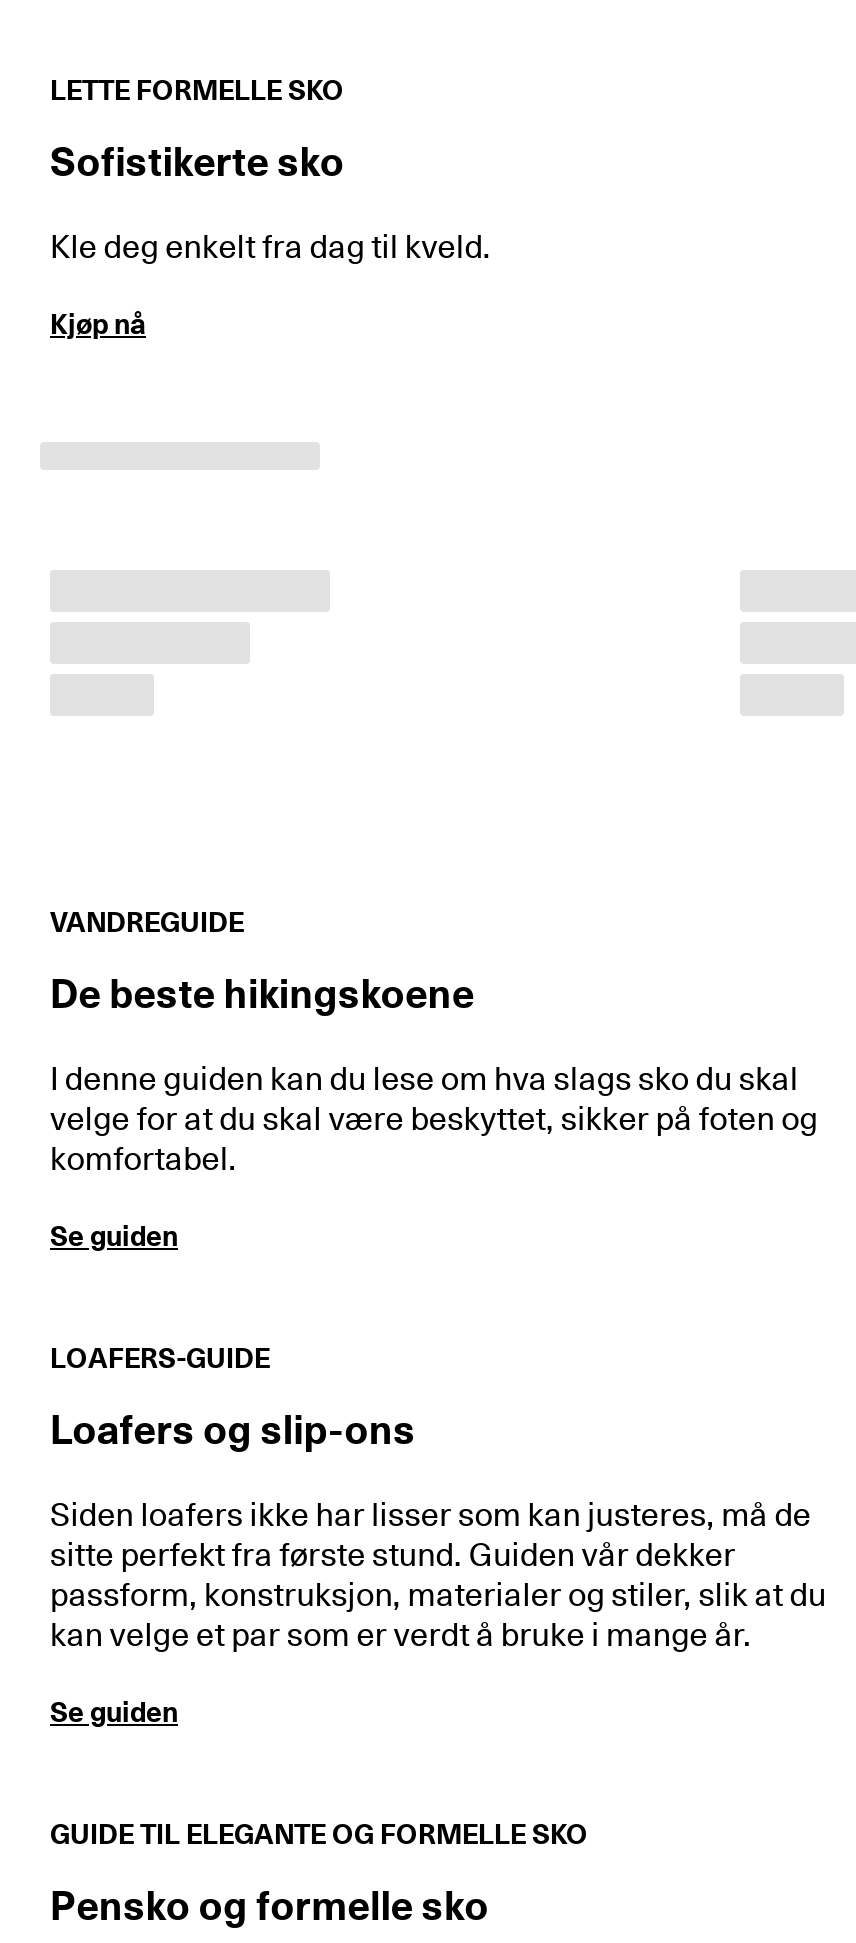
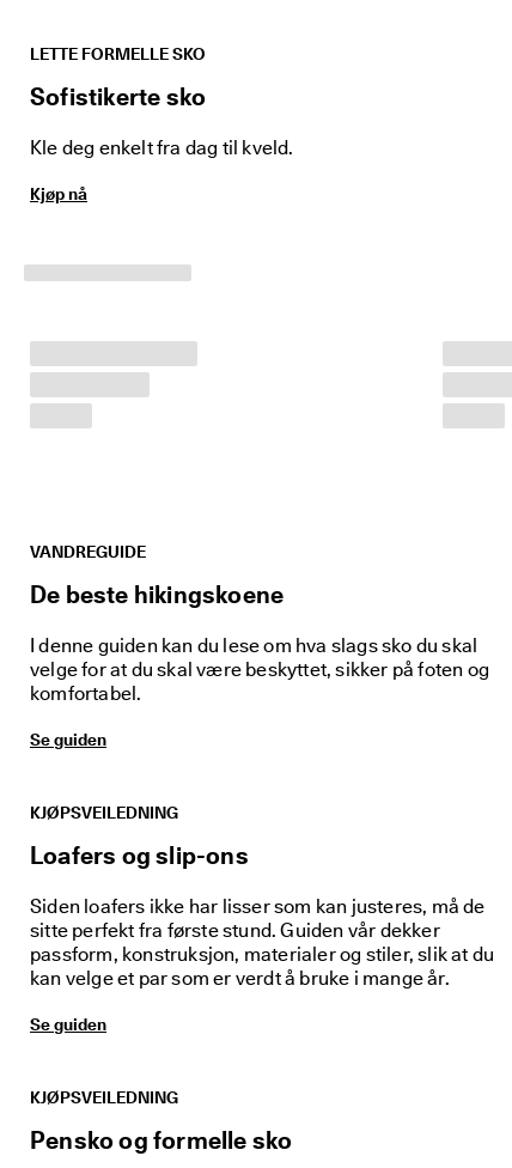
[50,1342,270,1374] LOAFERS-GUIDE -> [30,803,178,822] KJØPSVEILEDNING
[50,1818,588,1850] GUIDE TIL ELEGANTE OG FORMELLE SKO -> [30,1088,178,1107] KJØPSVEILEDNING

